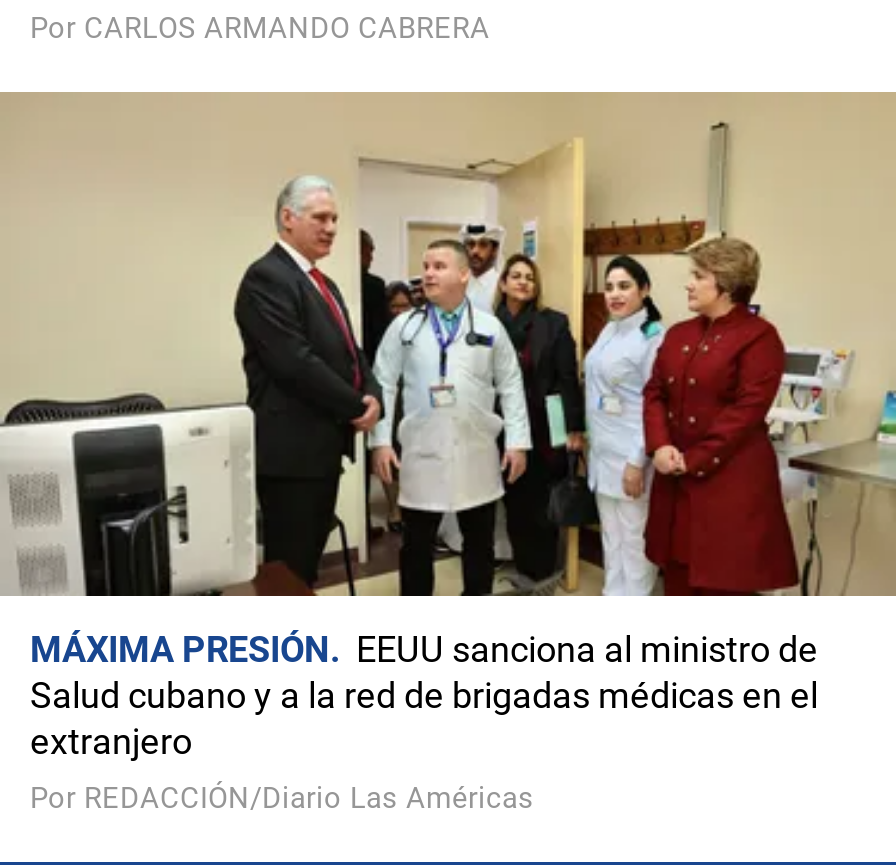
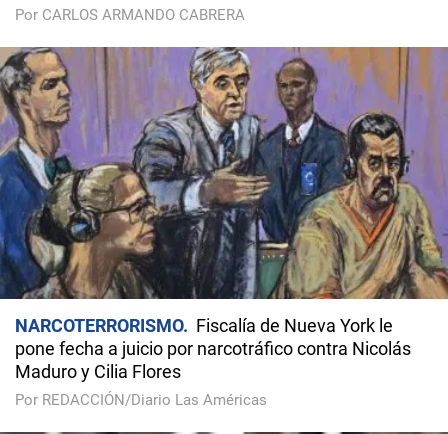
[6,92,890,762] [image] | MÁXIMA PRESIÓN | EEUU sanciona al ministro de | Salud cubano y a la red de brigadas médicas en el | extranjero -> [3,46,445,382] [image] | NARCOTERRORISMO | Fiscalía de Nueva York le | pone fecha a juicio por narcotráfico contra Nicolás | Maduro y Cilia Flores

